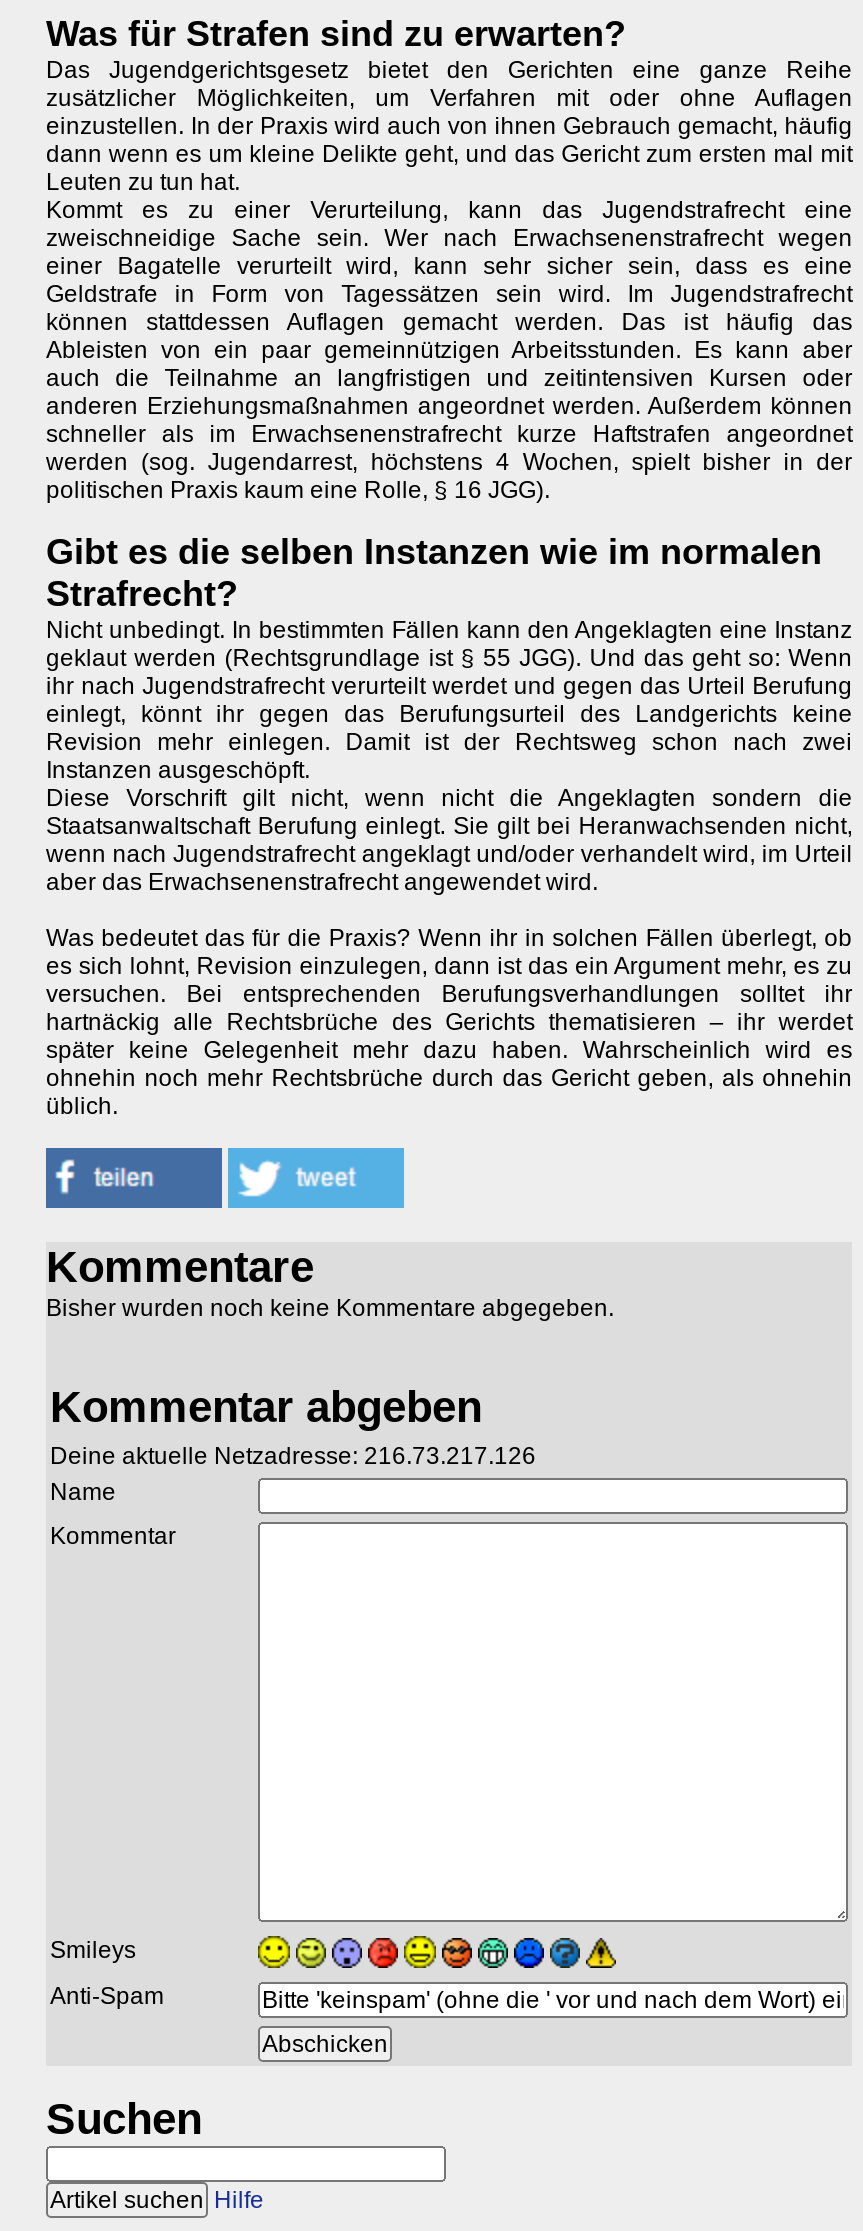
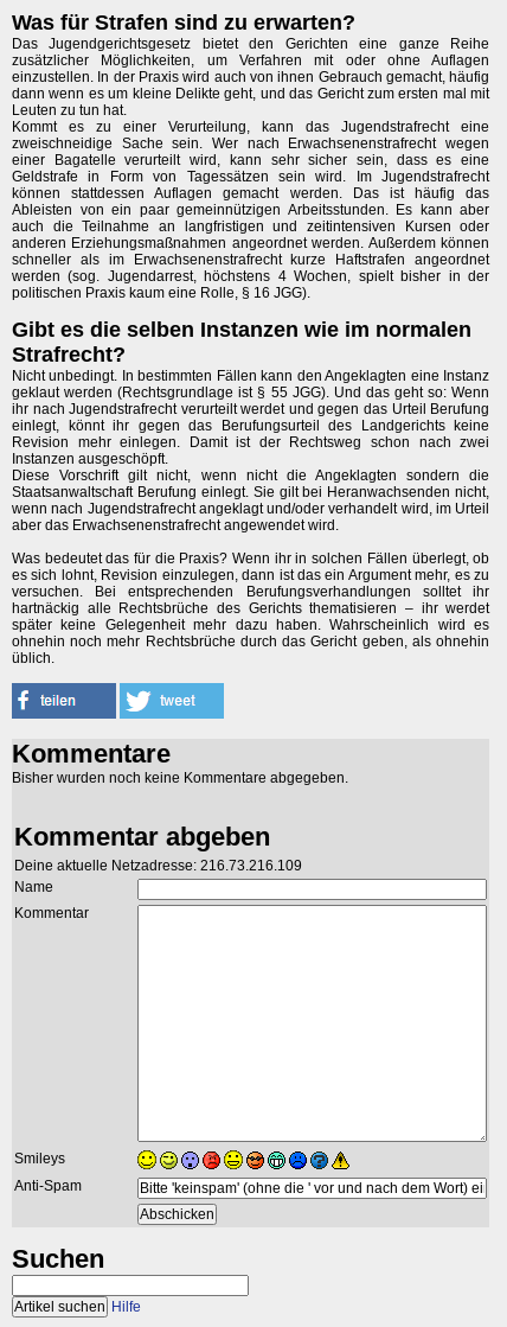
[50,1442,536,1470] Deine aktuelle Netzadresse: 216.73.217.126 -> [14,857,302,874] Deine aktuelle Netzadresse: 216.73.216.109

